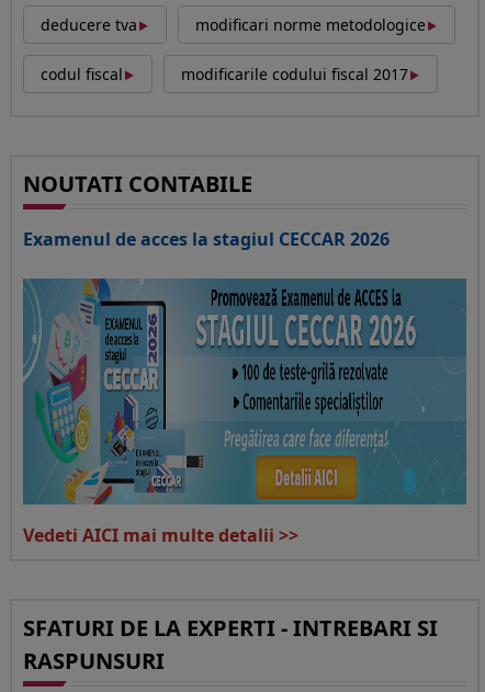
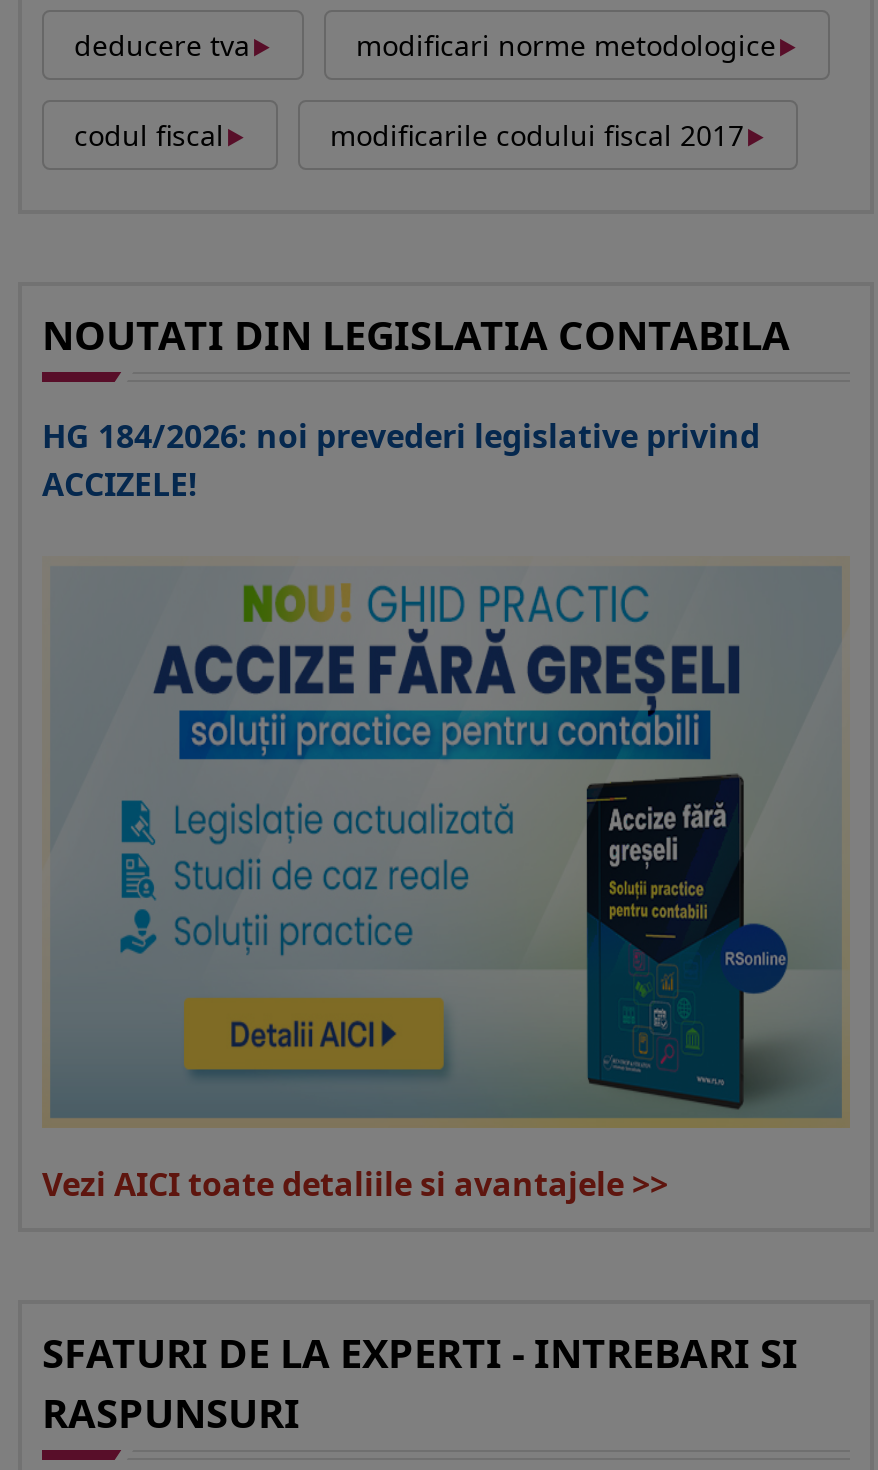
[23,169,252,198] NOUTATI CONTABILE -> [42,308,790,362] NOUTATI DIN LEGISLATIA CONTABILA
[23,227,390,251] Examenul de acces la stagiul CECCAR 2026 -> [42,414,760,506] HG 184/2026: noi prevederi legislative privind | ACCIZELE!
[22,277,467,547] [image] | Vedeti AICI mai multe detalii >> -> [42,558,850,1206] [image] | Vezi AICI toate detaliile si avantajele >>

